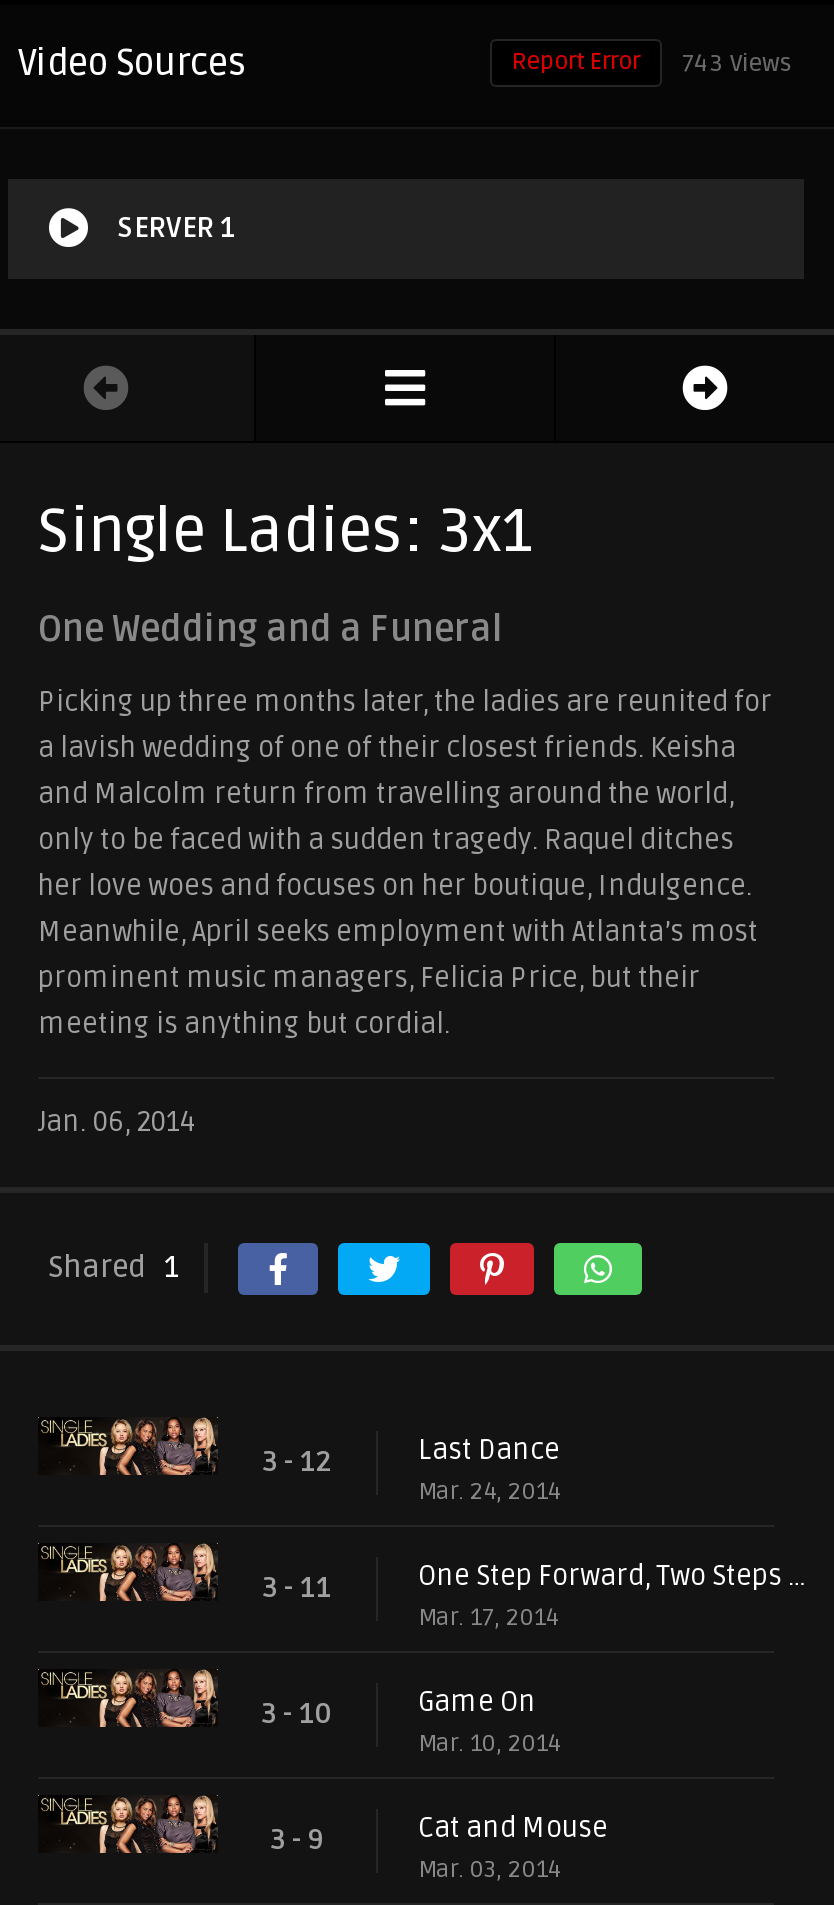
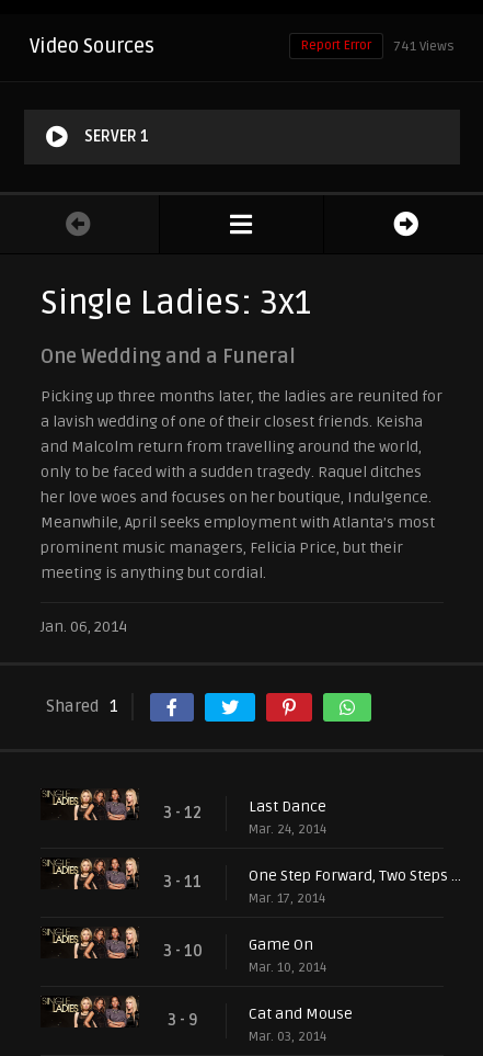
[512,47,794,79] Report Error 743 Views -> [301,38,455,55] Report Error 741 Views

